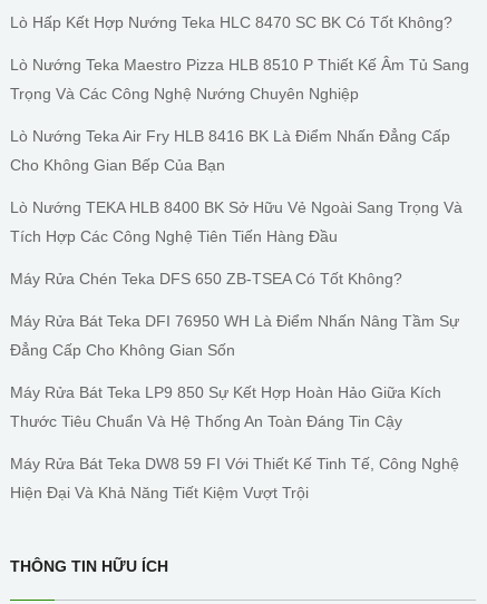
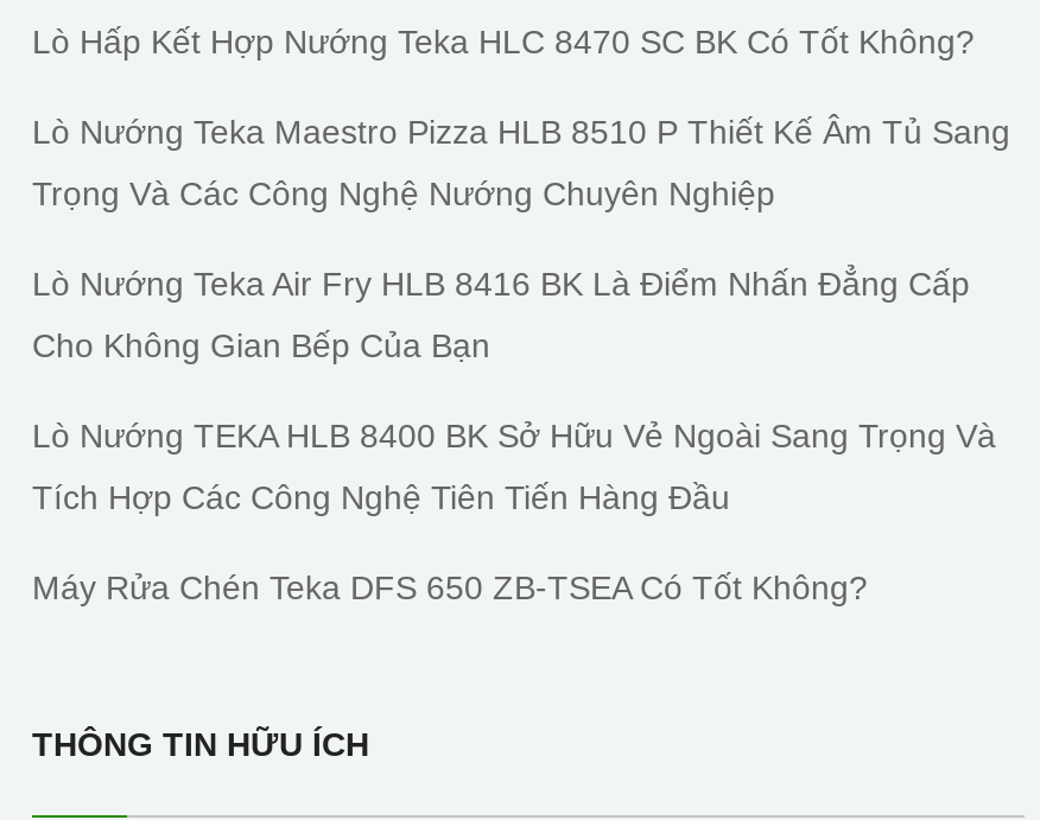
[10,312,459,502] Máy Rửa Bát Teka DFI 76950 WH Là Điểm Nhấn Nâng Tầm Sự | Đẳng Cấp Cho Không Gian Sốn | Máy Rửa Bát Teka LP9 850 Sự Kết Hợp Hoàn Hảo Giữa Kích | Thước Tiêu Chuẩn Và Hệ Thống An Toàn Đáng Tin Cậy | Máy Rửa Bát Teka DW8 59 FI Với Thiết Kế Tinh Tế, Công Nghệ | Hiện Đại Và Khả Năng Tiết Kiệm Vượt Trội -> none

